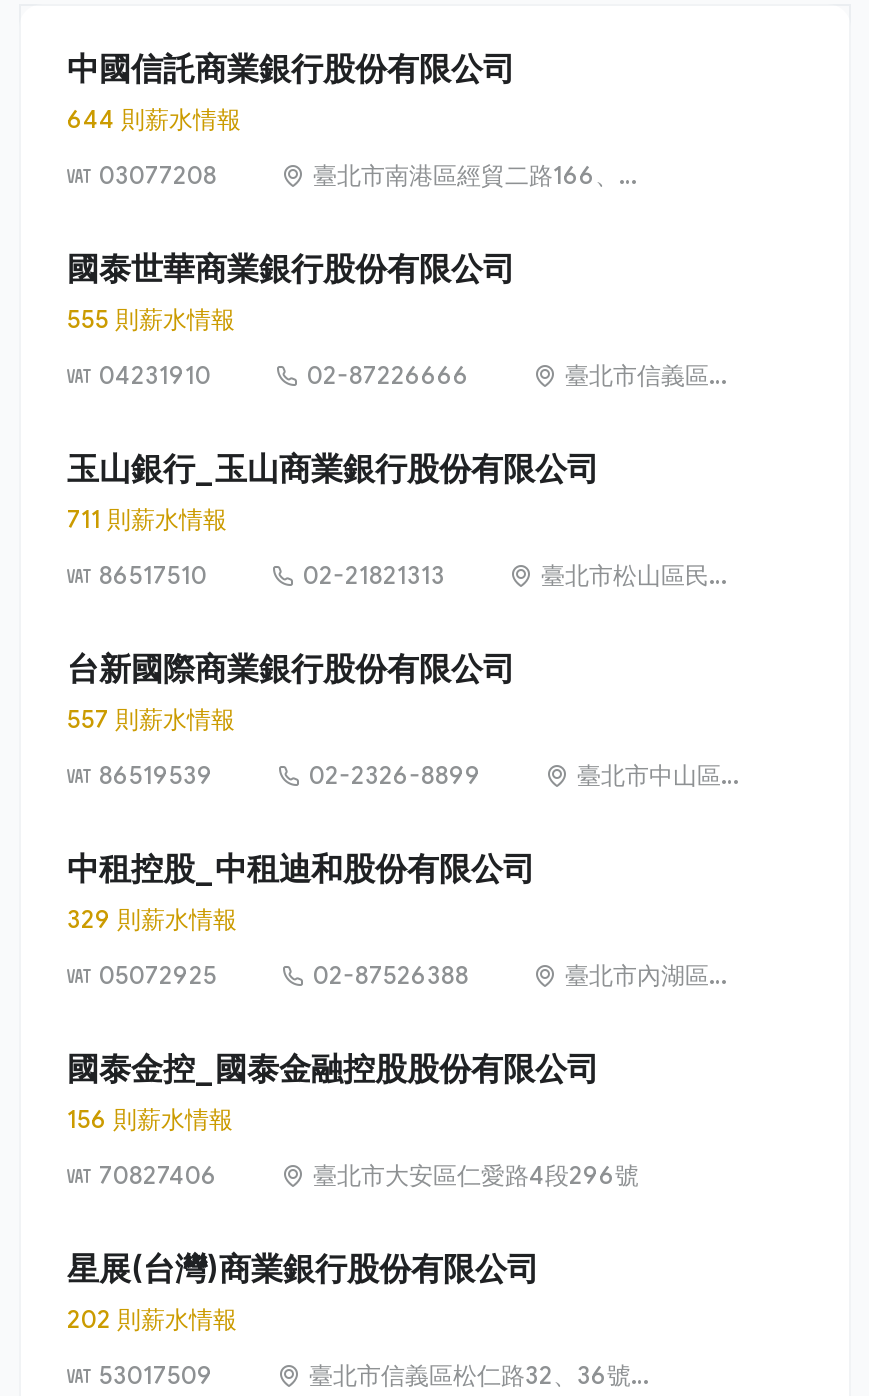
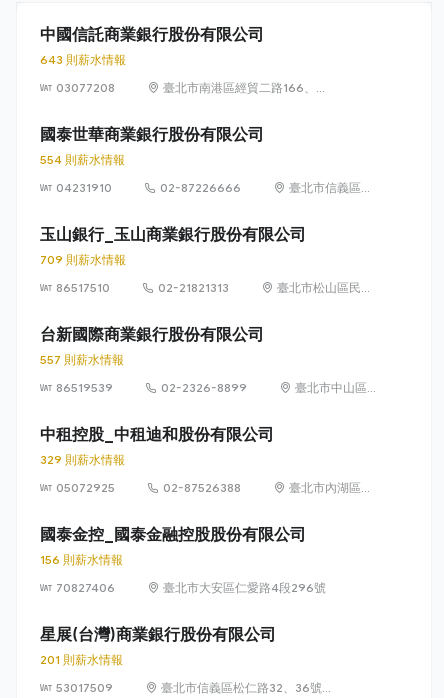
[67,104,241,134] 644 則薪水情報 -> [40,52,126,67] 643 則薪水情報
[67,304,235,334] 555 則薪水情報 -> [40,152,125,167] 554 則薪水情報
[67,504,227,534] 711 則薪水情報 -> [40,252,126,267] 709 則薪水情報
[67,1304,237,1334] 202 則薪水情報 -> [40,652,123,667] 201 則薪水情報

